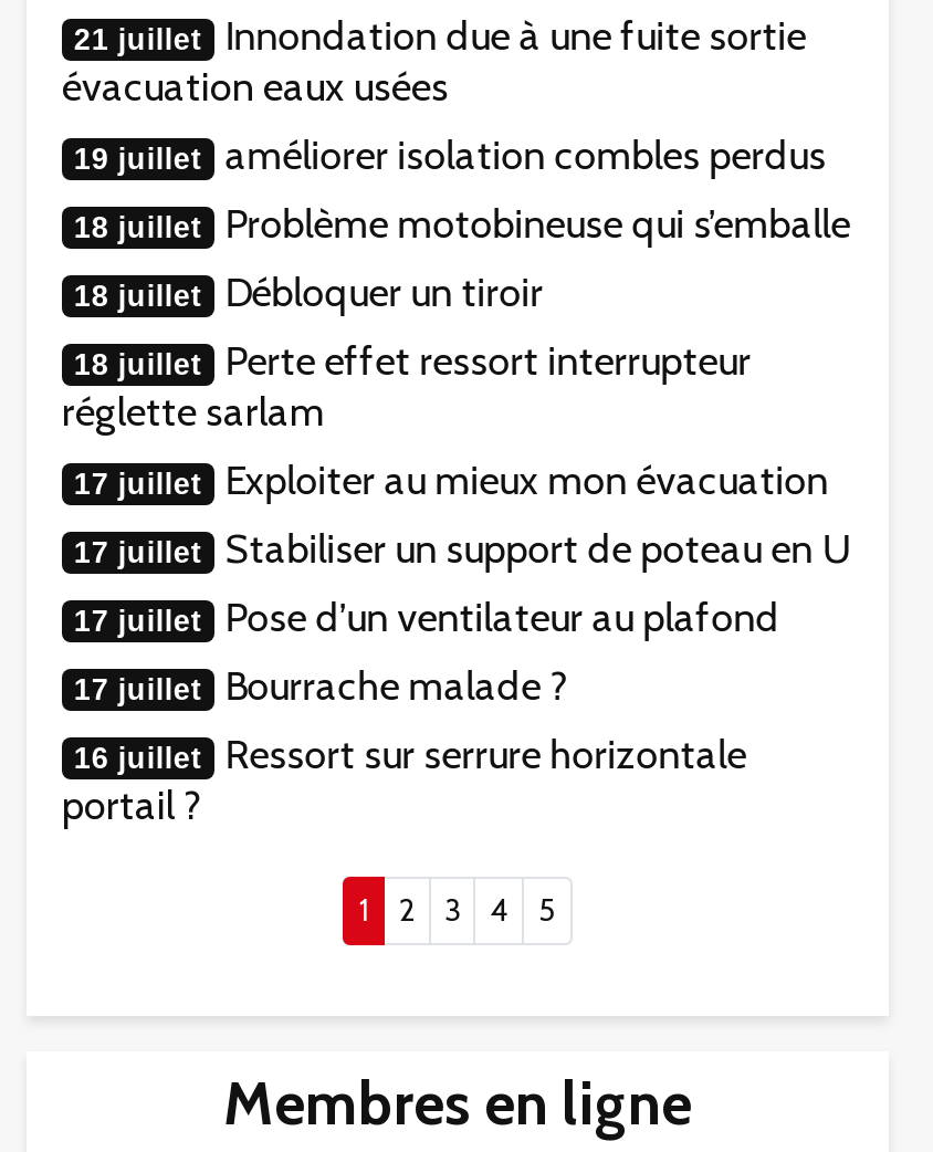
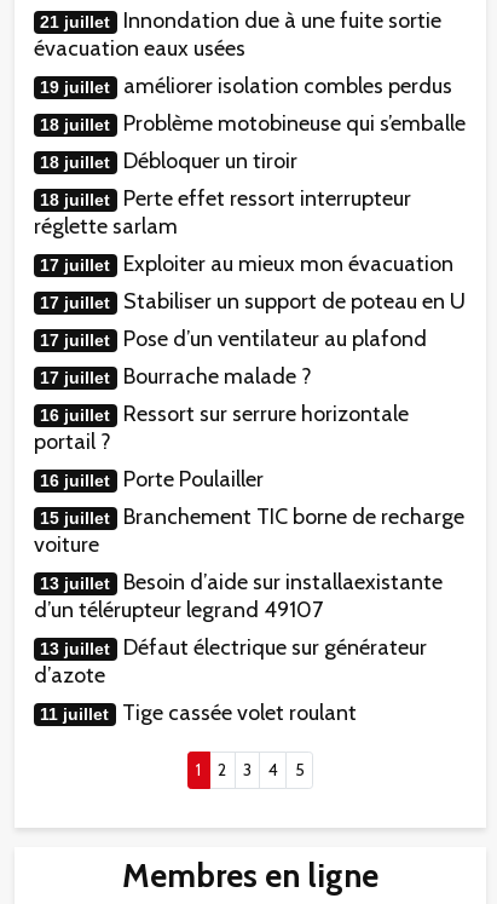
none -> [34,466,464,726] 16 juillet | Porte Poulailler | 15 juillet | Branchement TIC borne de recharge | voiture | 13 juillet | Besoin d’aide sur installaexistante | d’un télérupteur legrand 49107 | 13 juillet | Défaut électrique sur générateur | d’azote | 11 juillet | Tige cassée volet roulant

